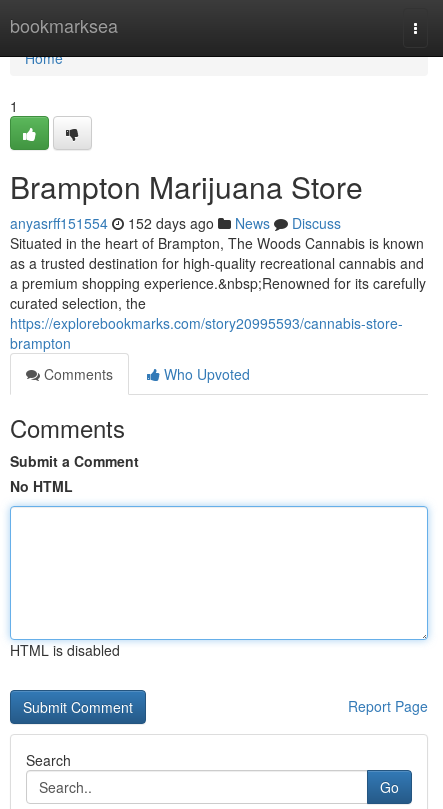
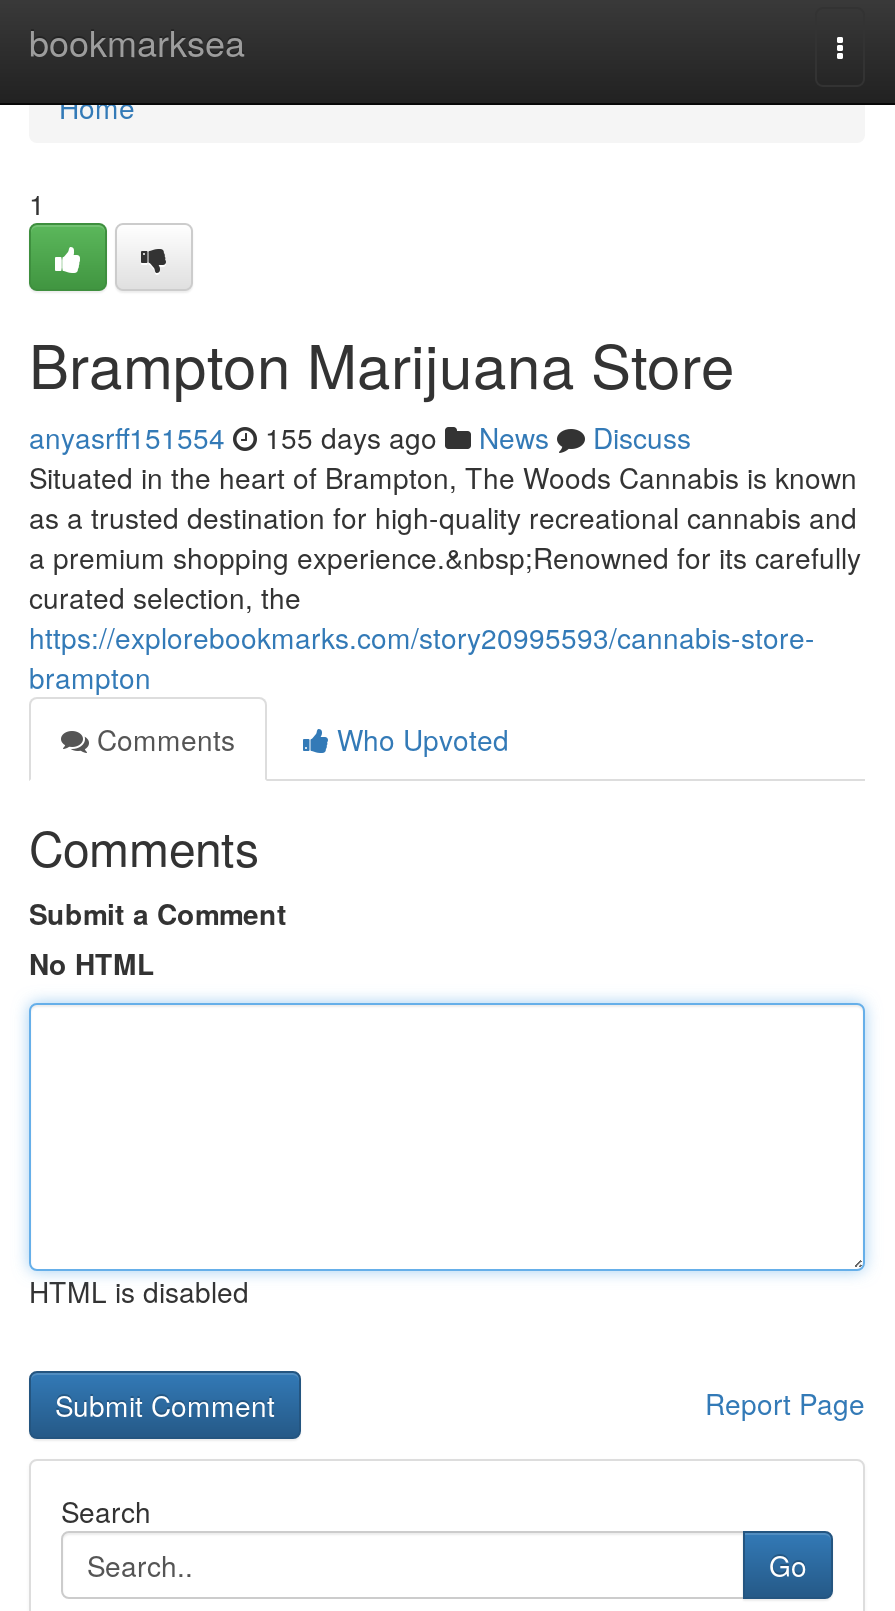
[10,213,341,233] anyasrff151554 152 days ago News Discuss -> [29,417,691,457] anyasrff151554 155 days ago News Discuss

